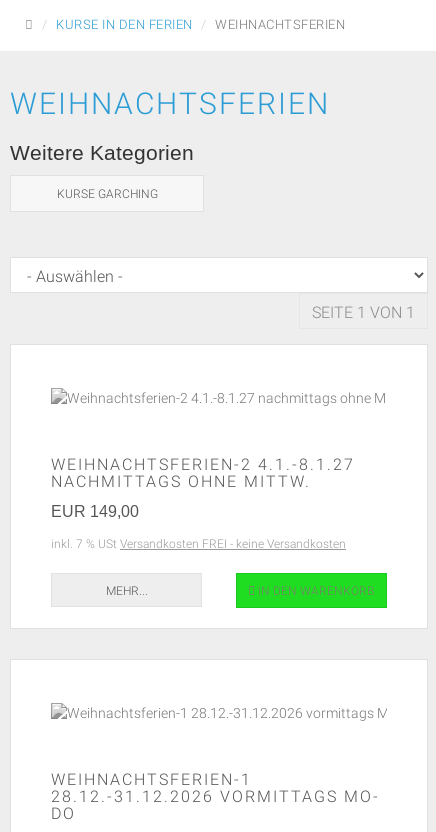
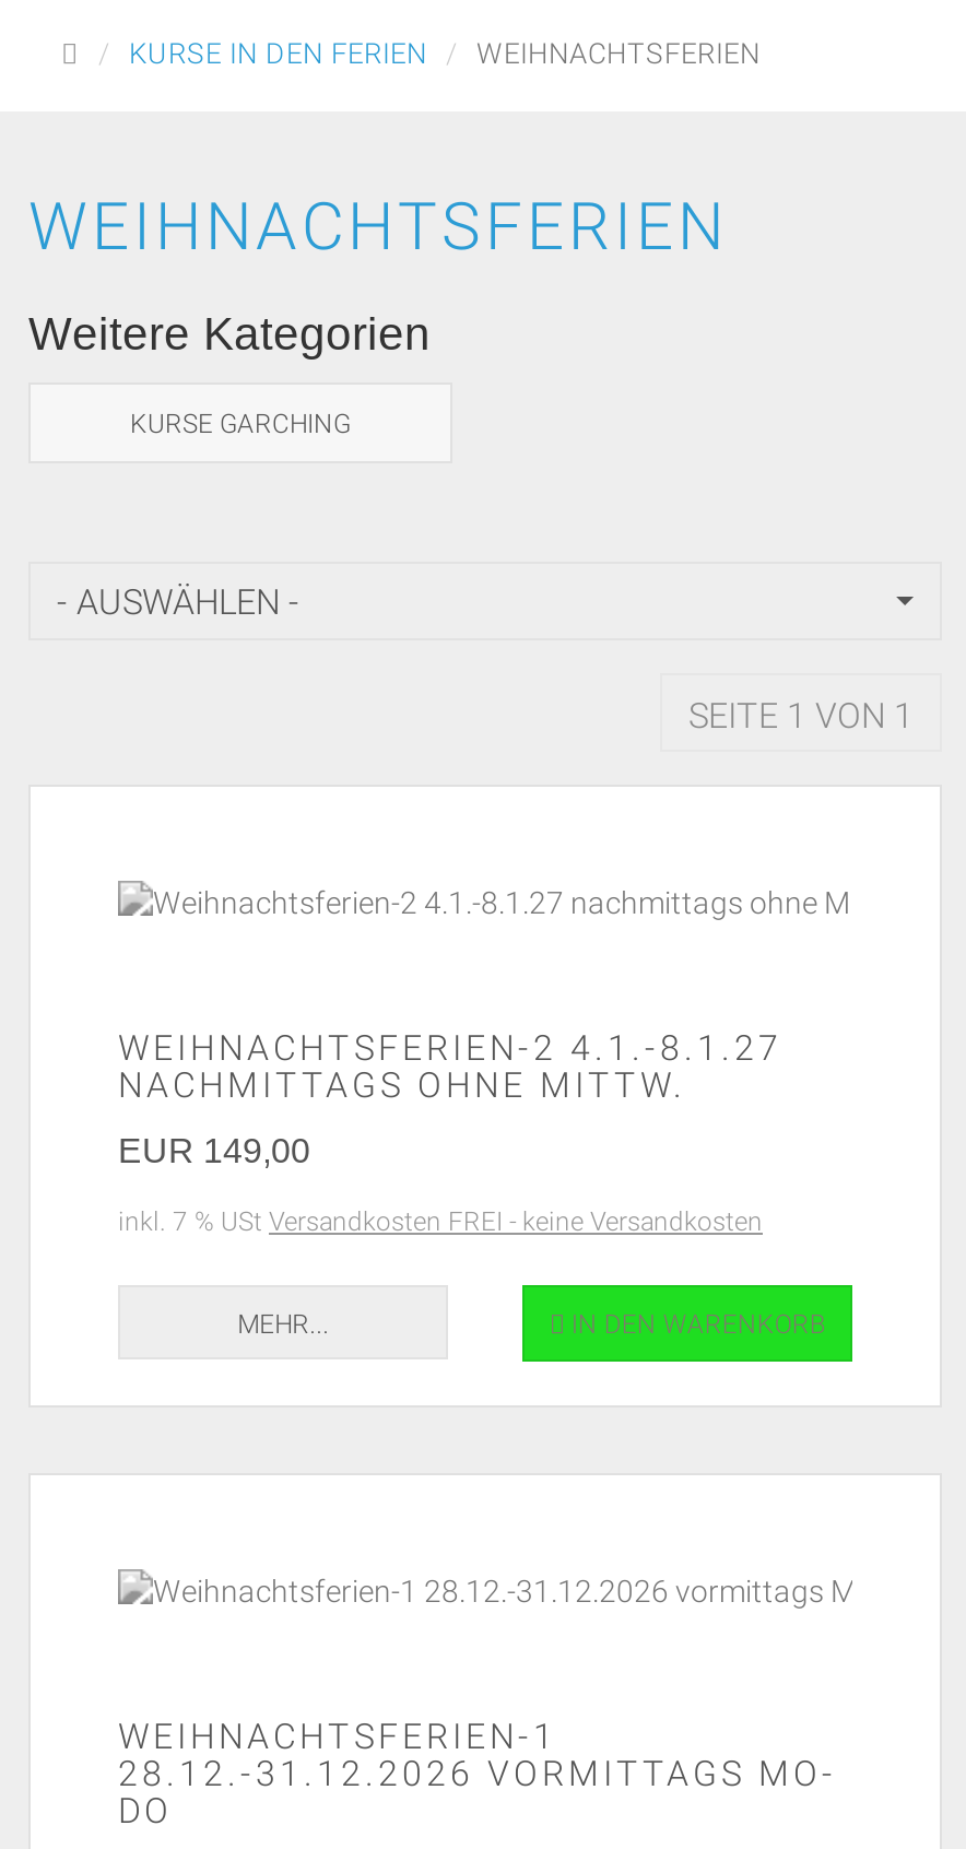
none -> [57,577,299,625] - AUSWÄHLEN -

